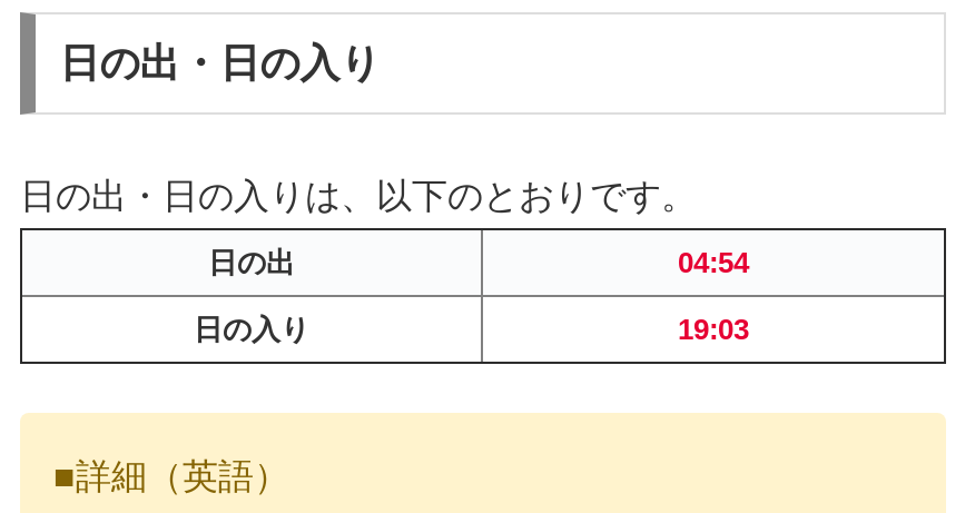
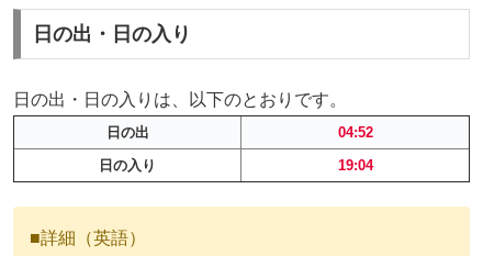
[678,245,749,278] 04:54 -> [338,124,373,140] 04:52
[678,312,749,345] 19:03 -> [338,157,373,173] 19:04

